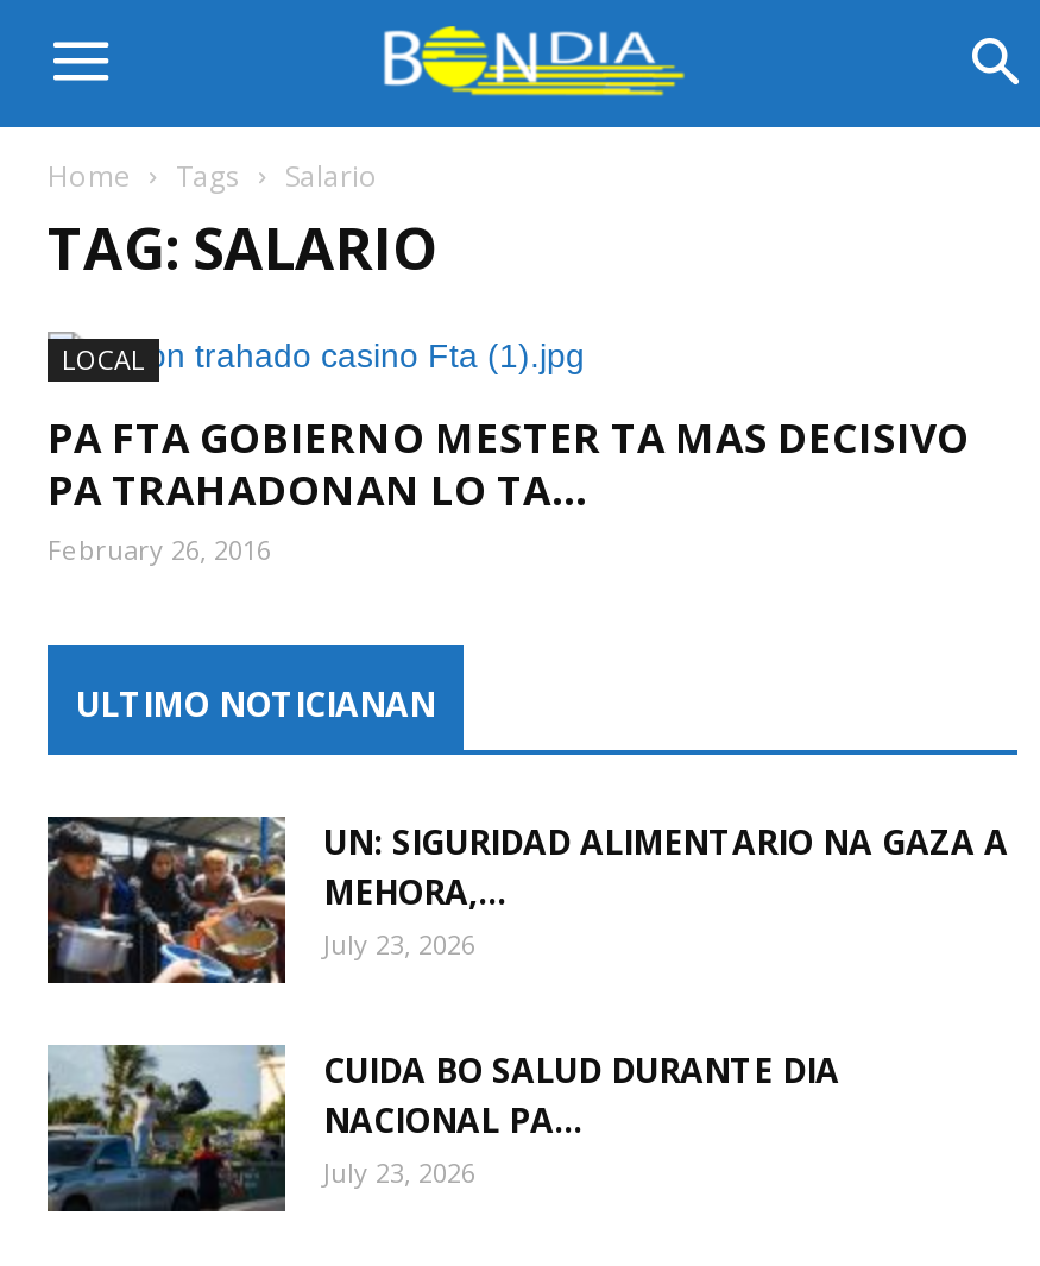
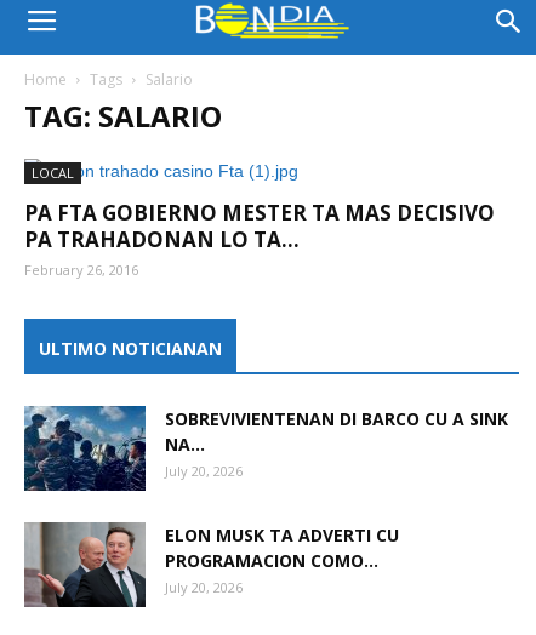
[45,814,1008,985] [image] | UN: SIGURIDAD ALIMENTARIO NA GAZA A | MEHORA,... | July 23, 2026 -> [24,405,508,492] [image] | SOBREVIVIENTENAN DI BARCO CU A SINK | NA... | July 20, 2026
[45,1045,839,1214] [image] | CUIDA BO SALUD DURANTE DIA | NACIONAL PA... | July 23, 2026 -> [23,522,399,607] [image] | ELON MUSK TA ADVERTI CU | PROGRAMACION COMO... | July 20, 2026

